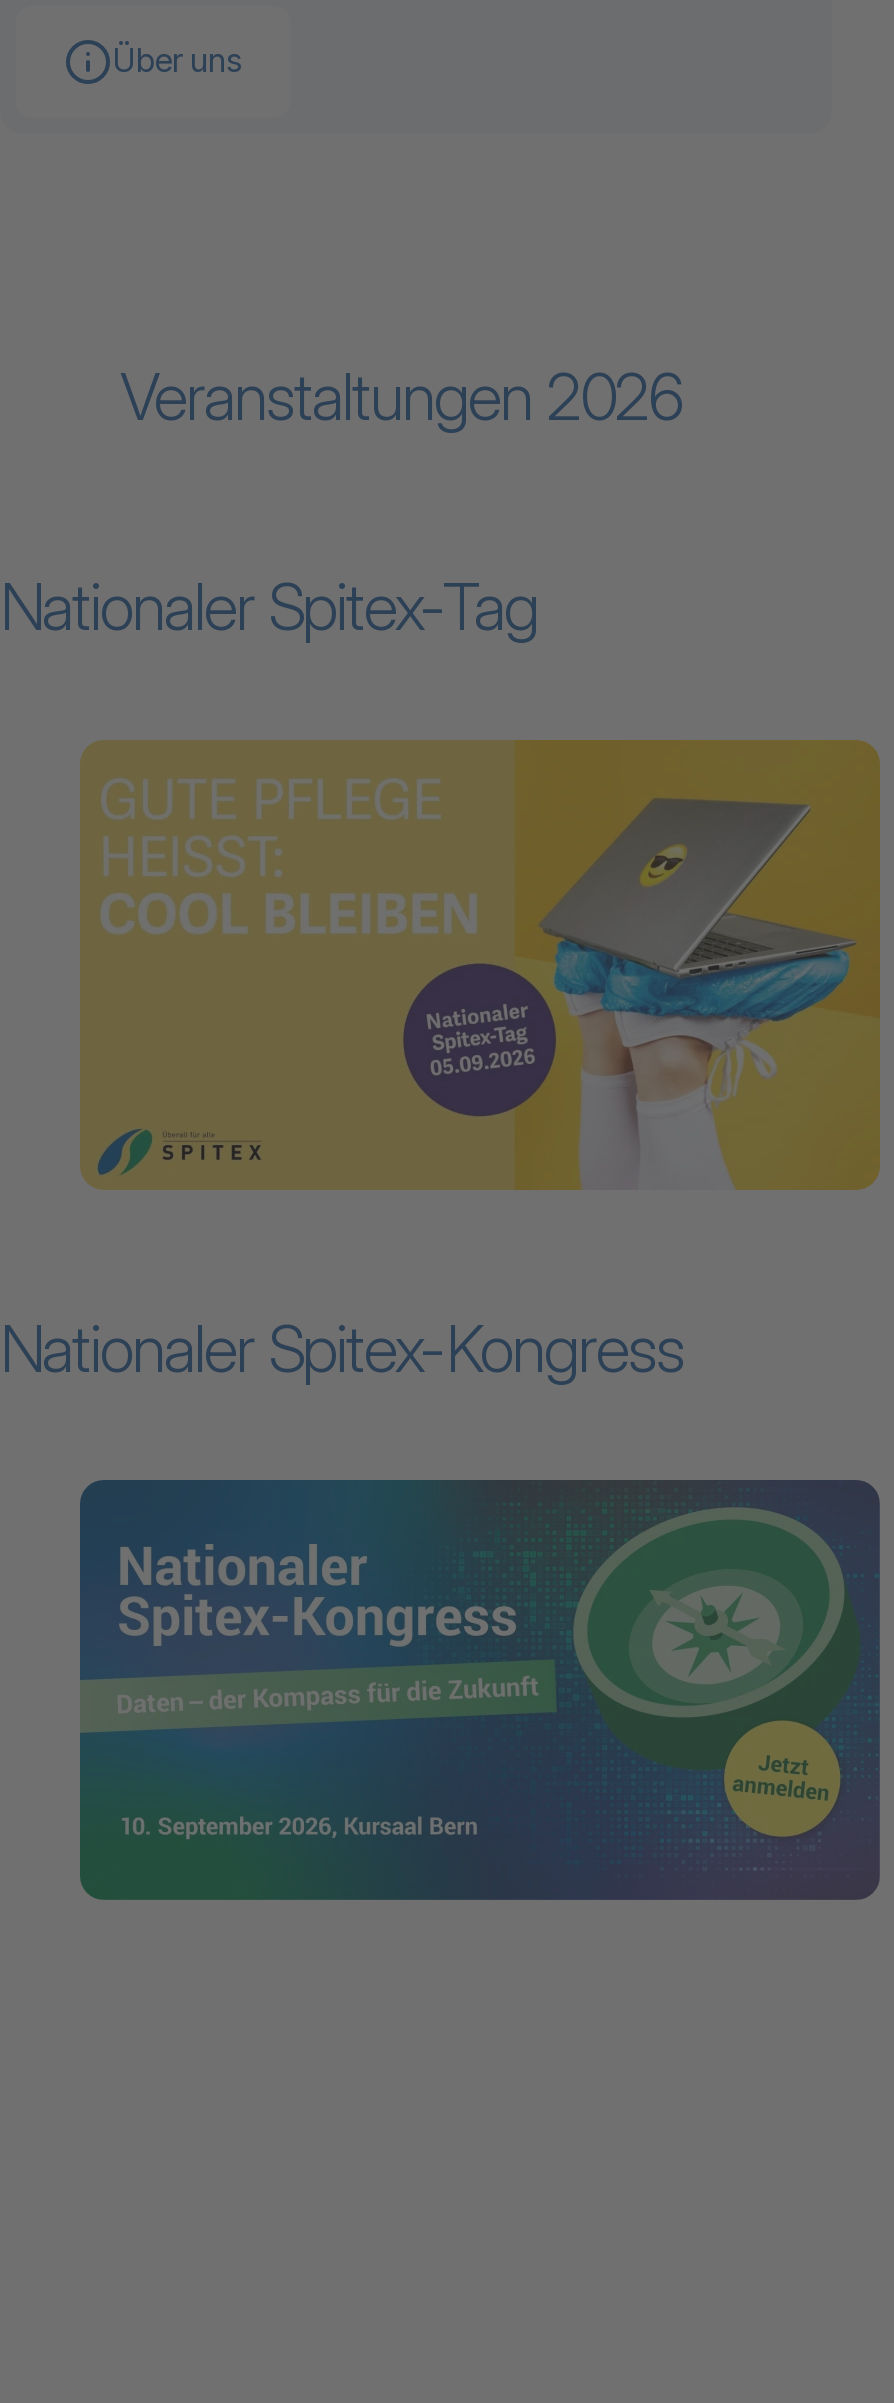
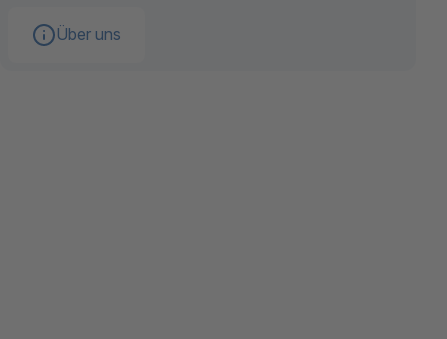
[0,358,680,647] Veranstaltungen 2026 | Nationaler Spitex-Tag -> none
[78,738,882,1192] [image] -> none
[0,1310,698,1388] Nationaler Spitex-Kongress -> none
[78,1478,882,1902] [image] -> none

